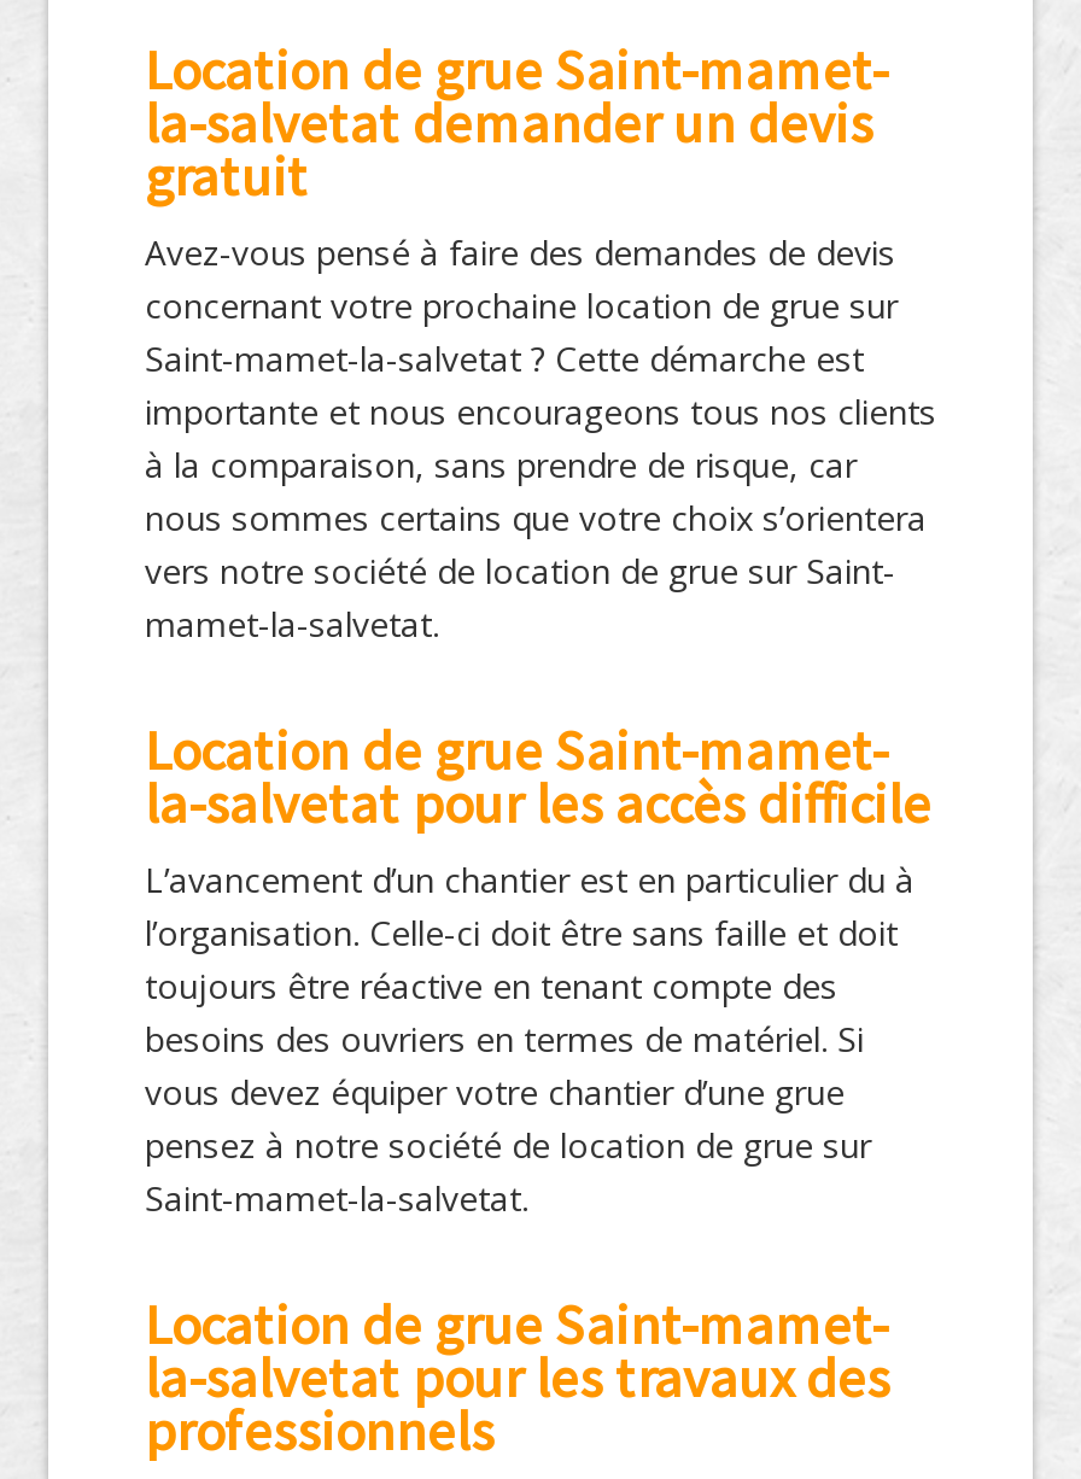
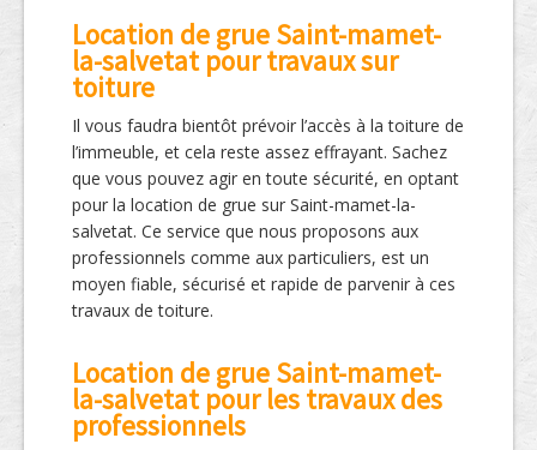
[145,87,936,1221] la-salvetat demander un devis | gratuit | Avez-vous pensé à faire des demandes de devis | concernant votre prochaine location de grue sur | Saint-mamet-la-salvetat ? Cette démarche est | importante et nous encourageons tous nos clients | à la comparaison, sans prendre de risque, car | nous sommes certains que votre choix s’orientera | vers notre société de location de grue sur Saint- | mamet-la-salvetat. | Location de grue Saint-mamet- | la-salvetat pour les accès difficile | L’avancement d’un chantier est en particulier du à | l’organisation. Celle-ci doit être sans faille et doit | toujours être réactive en tenant compte des | besoins des ouvriers en termes de matériel. Si | vous devez équiper votre chantier d’une grue | pensez à notre société de location de grue sur | Saint-mamet-la-salvetat. -> [72,43,464,322] la-salvetat pour travaux sur | toiture | Il vous faudra bientôt prévoir l’accès à la toiture de | l’immeuble, et cela reste assez effrayant. Sachez | que vous pouvez agir en toute sécurité, en optant | pour la location de grue sur Saint-mamet-la- | salvetat. Ce service que nous proposons aux | professionnels comme aux particuliers, est un | moyen fiable, sécurisé et rapide de parvenir à ces | travaux de toiture.

